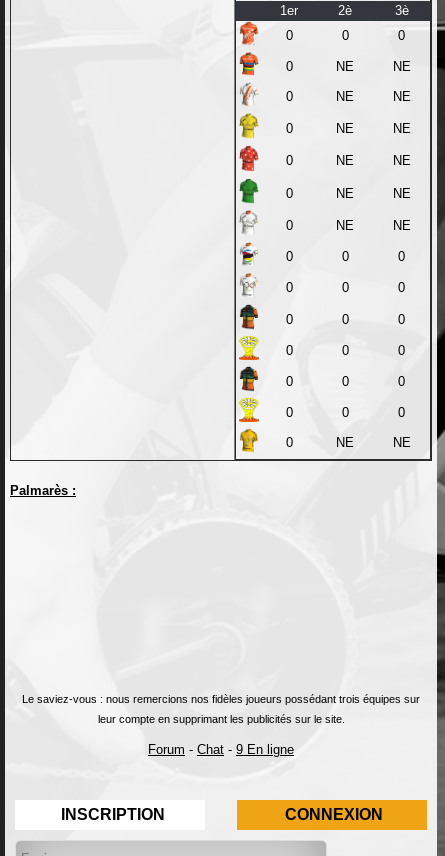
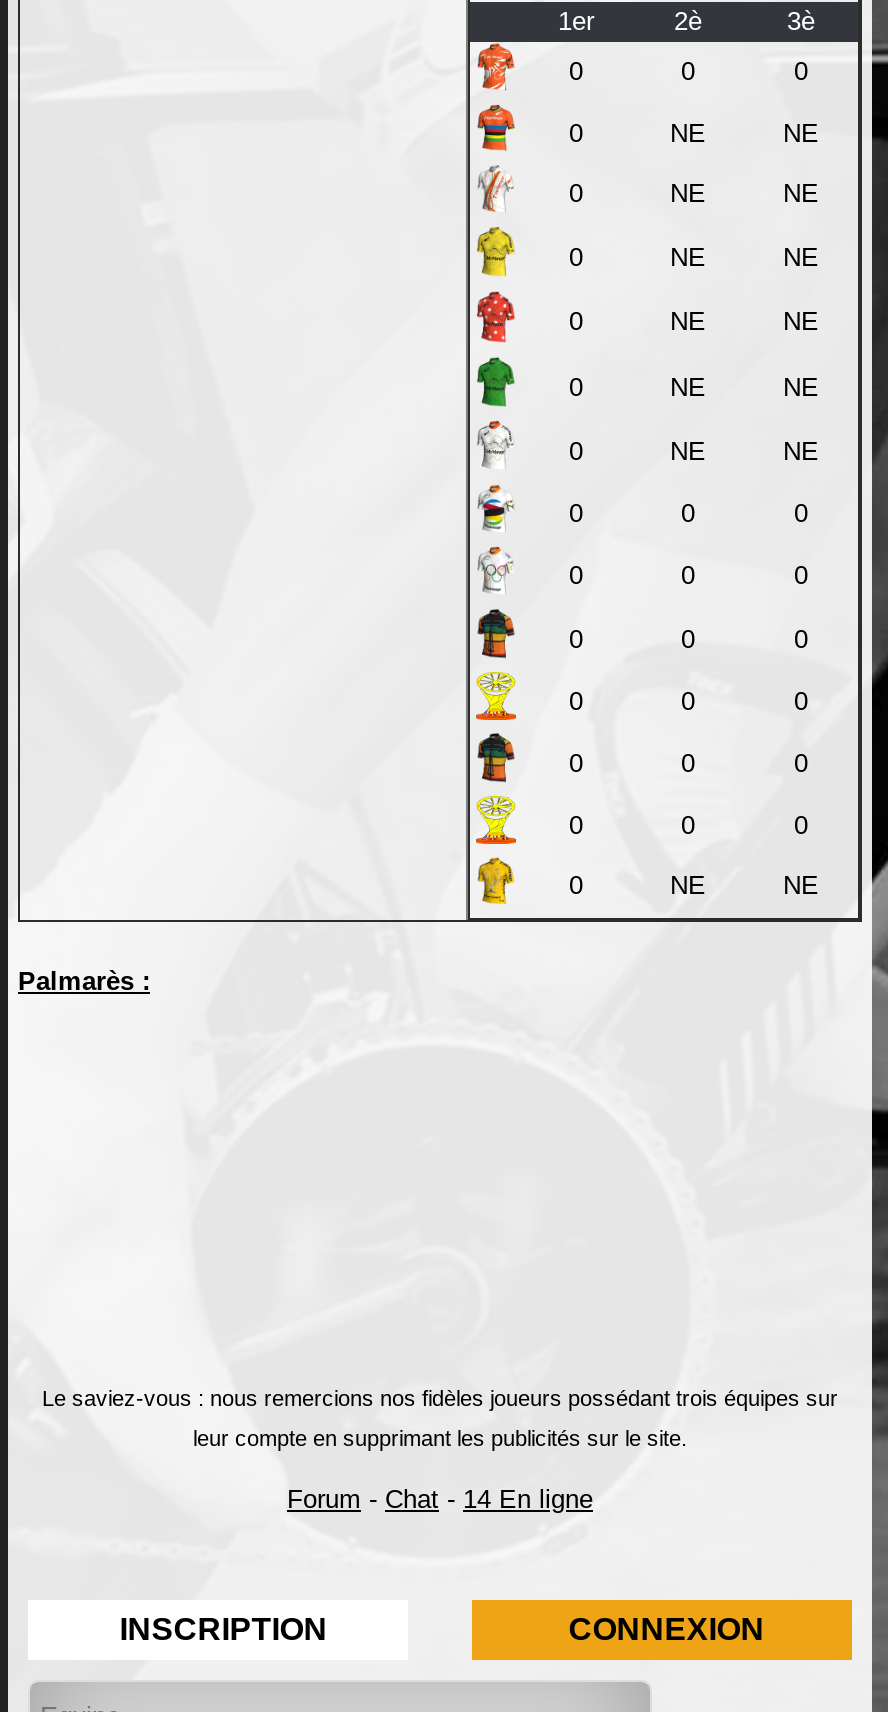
[148,742,294,757] Forum - Chat - 9 En ligne -> [287,1484,593,1514] Forum - Chat - 14 En ligne

